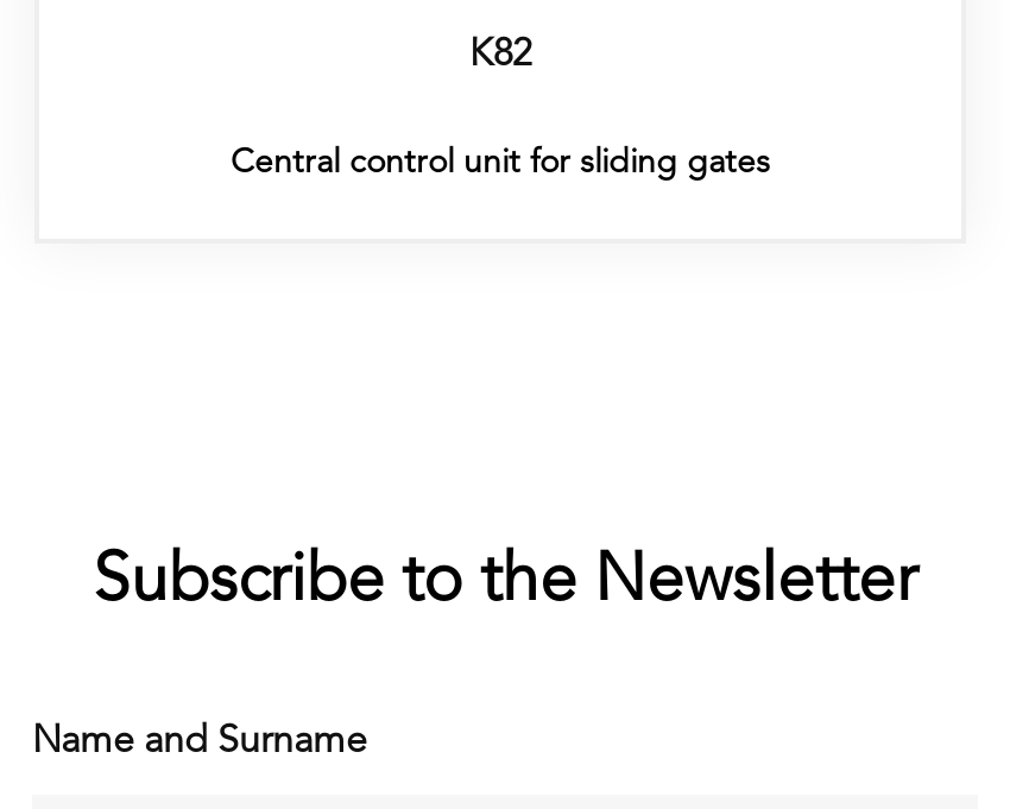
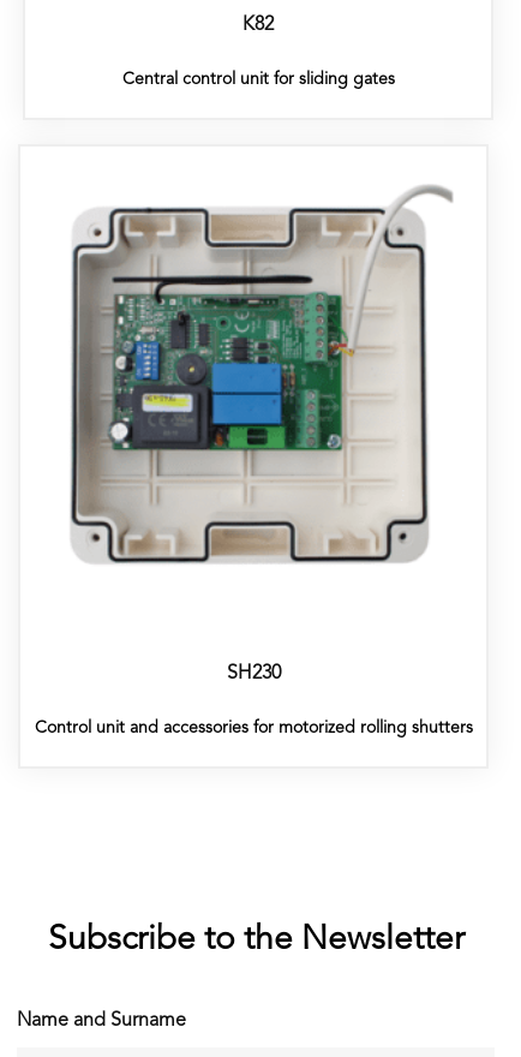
none -> [34,665,472,737] SH230 | Control unit and accessories for motorized rolling shutters
none -> [70,185,454,565] [image]

